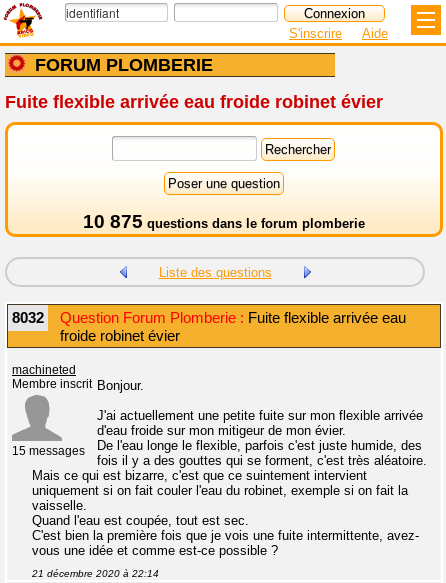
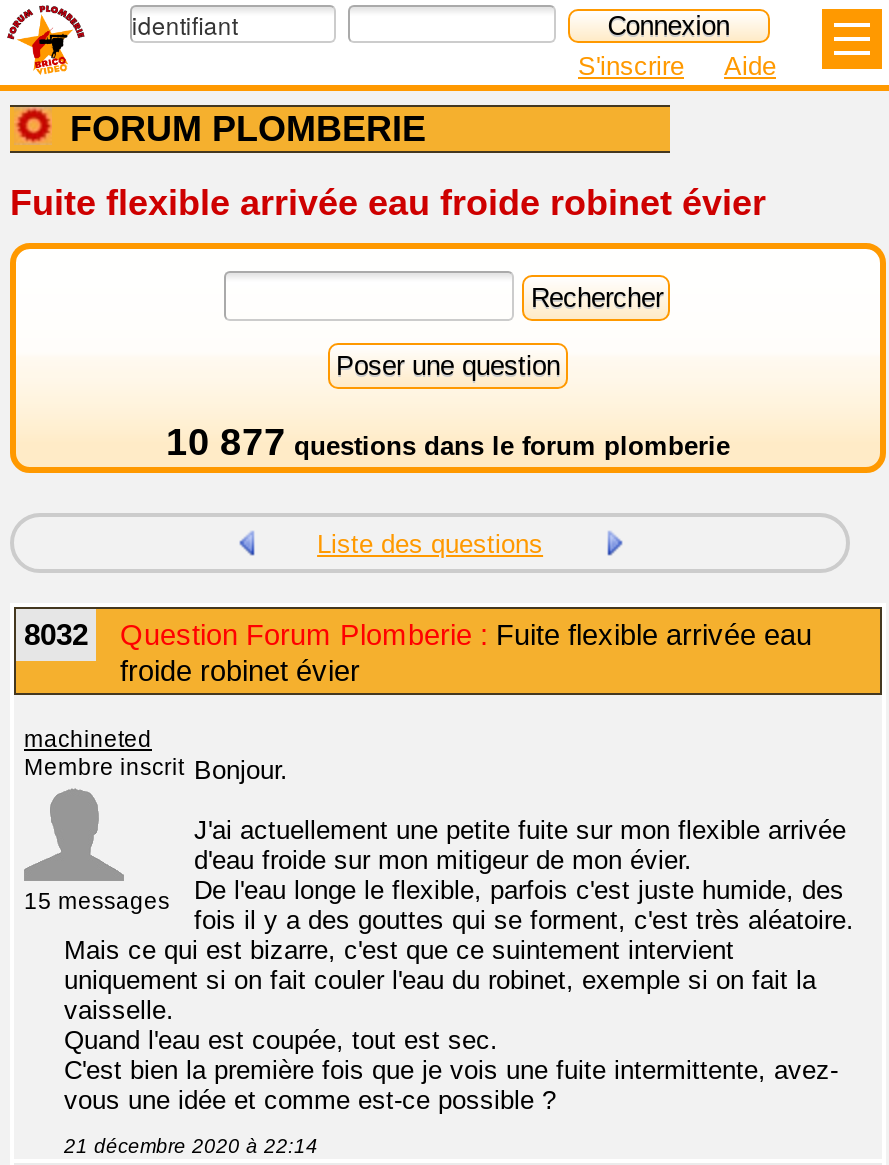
[83,211,365,232] 10 875 questions dans le forum plomberie -> [166,421,730,463] 10 877 questions dans le forum plomberie

